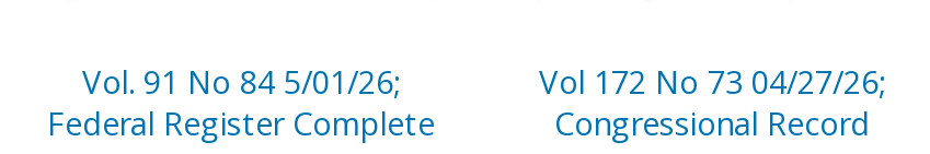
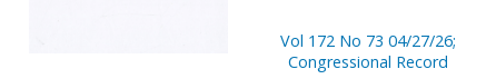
[47,60,435,143] Vol. 91 No 84 5/01/26; | Federal Register Complete -> none

